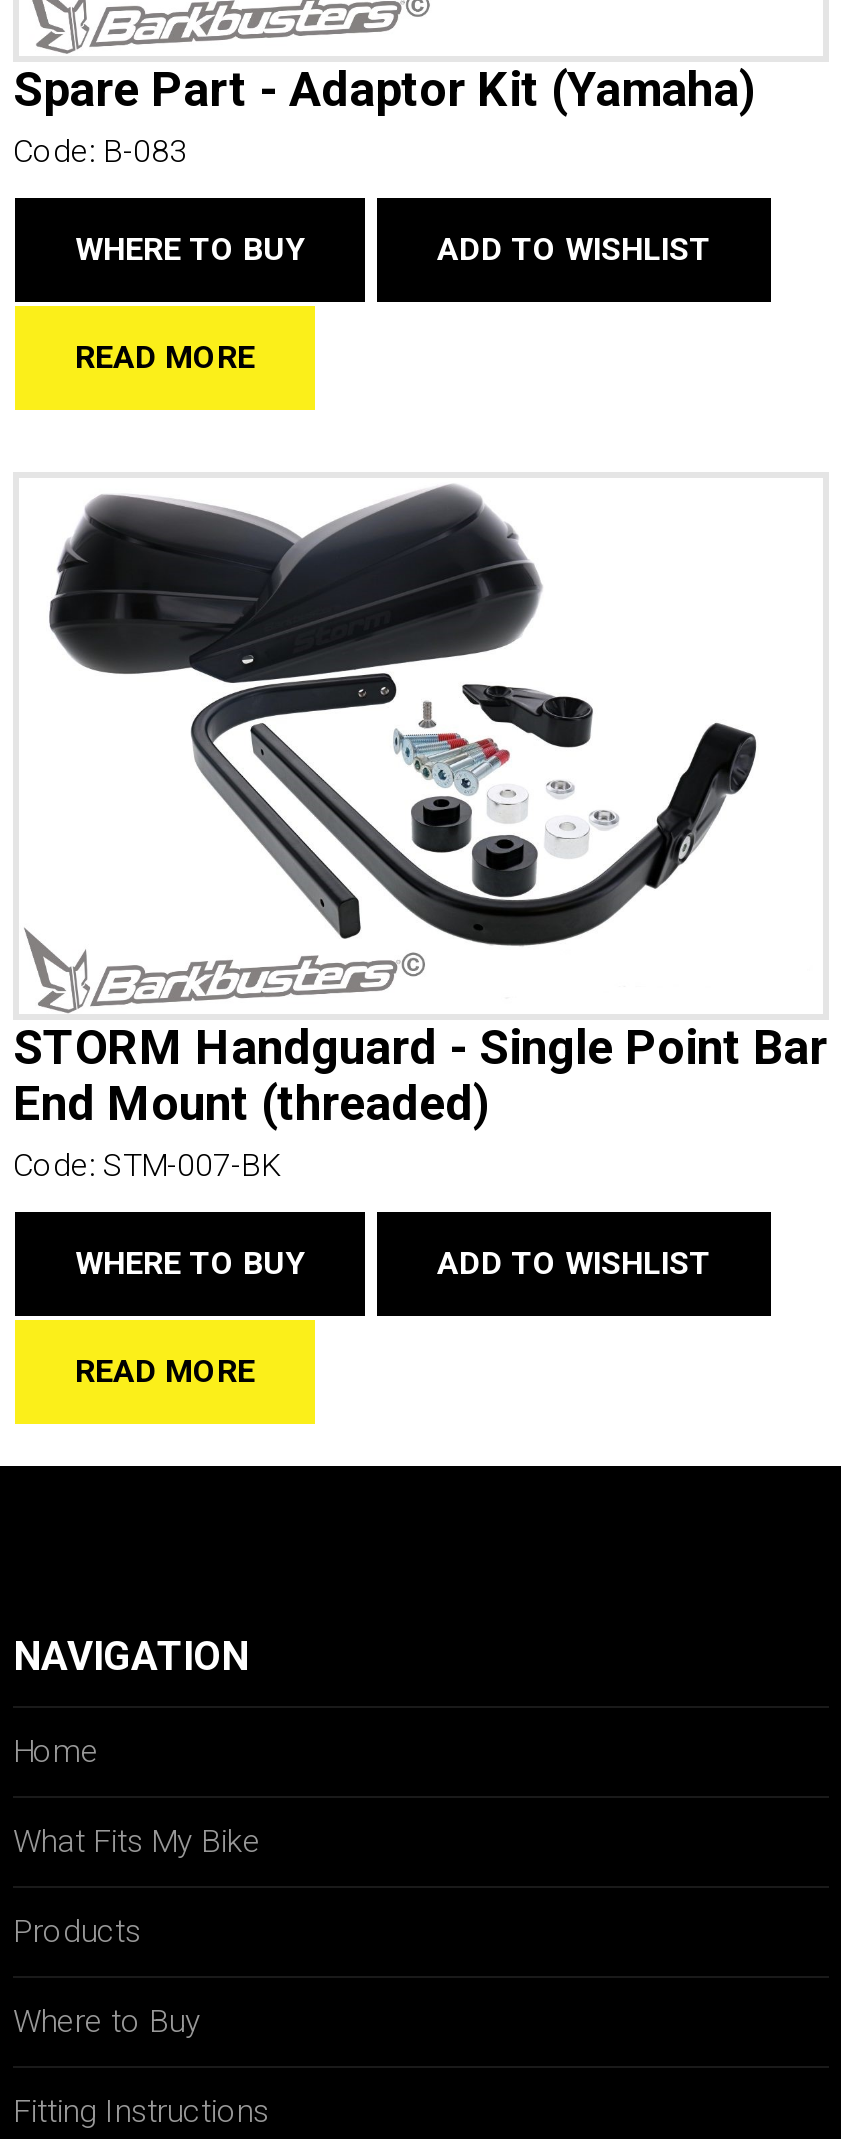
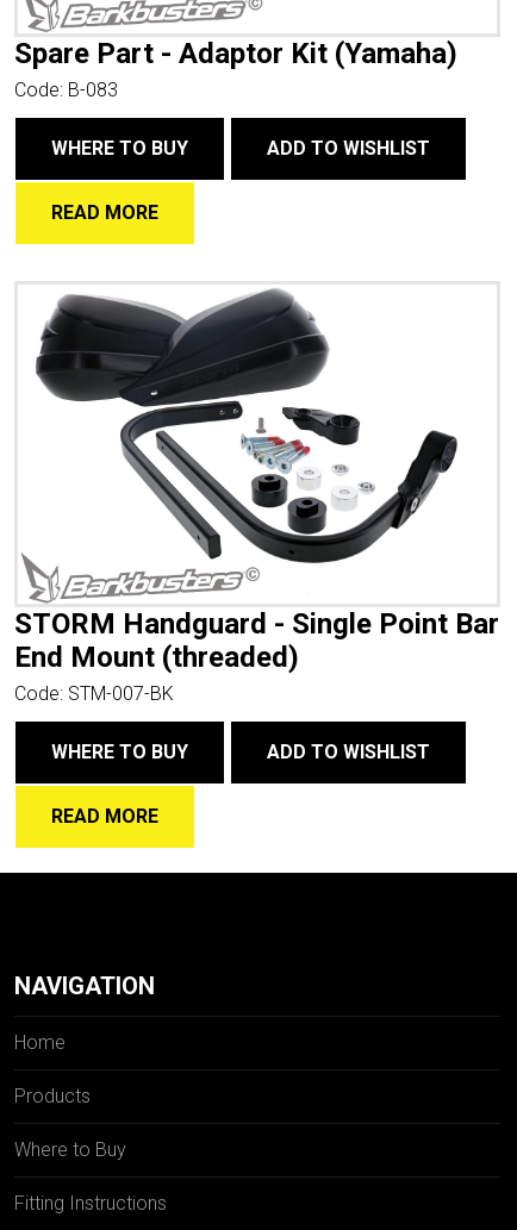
[13,1822,261,1860] What Fits My Bike -> none

